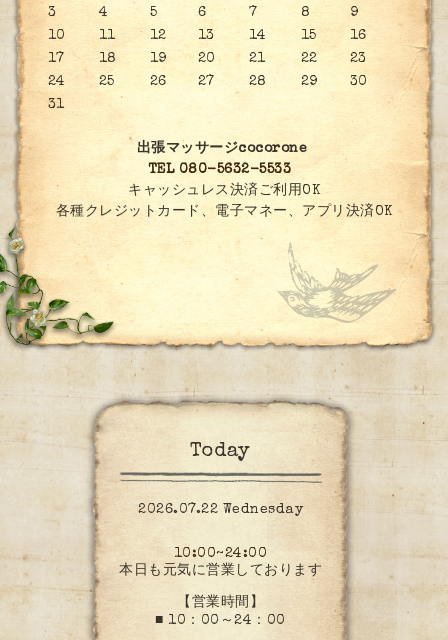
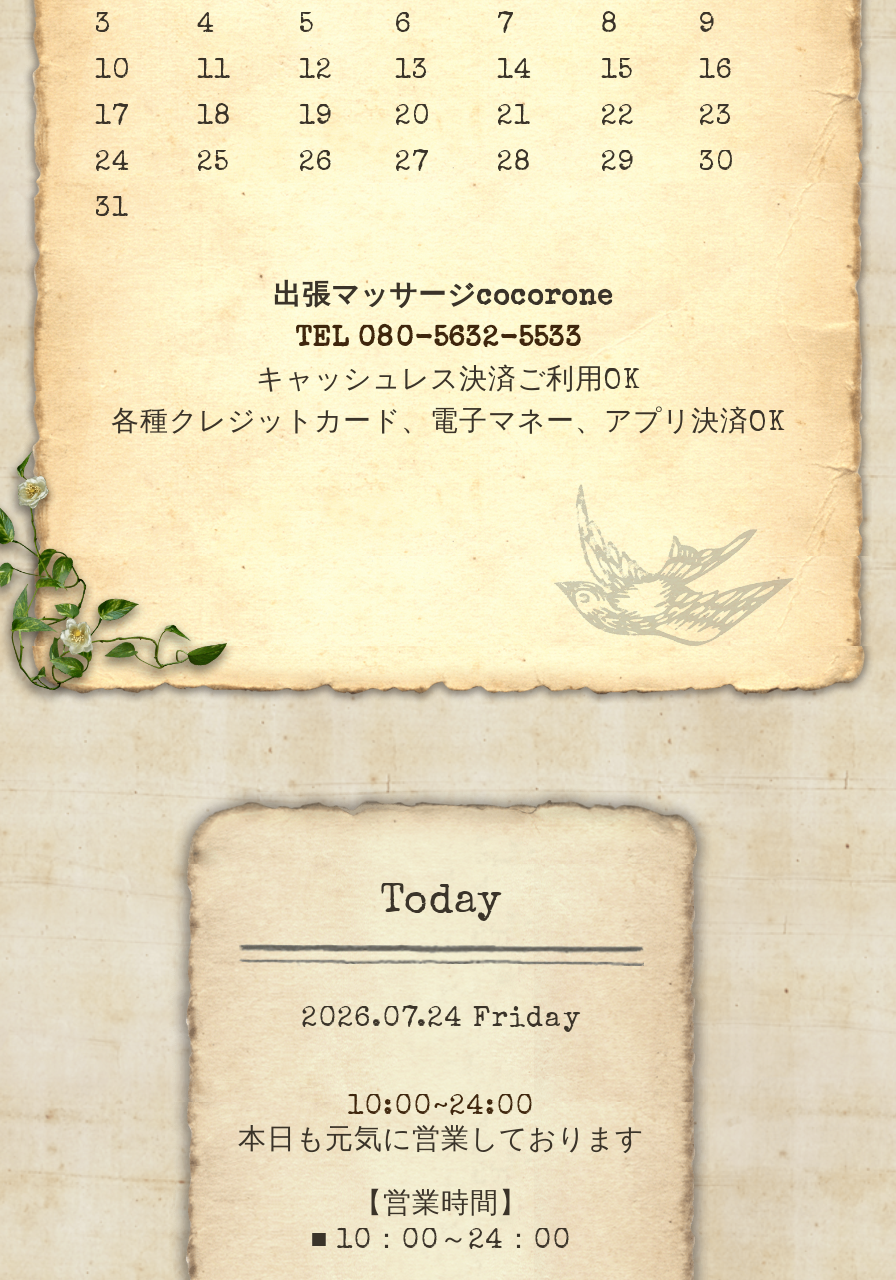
[138,503,303,517] 2026.07.22 Wednesday -> [302,1006,580,1034] 2026.07.24 Friday

